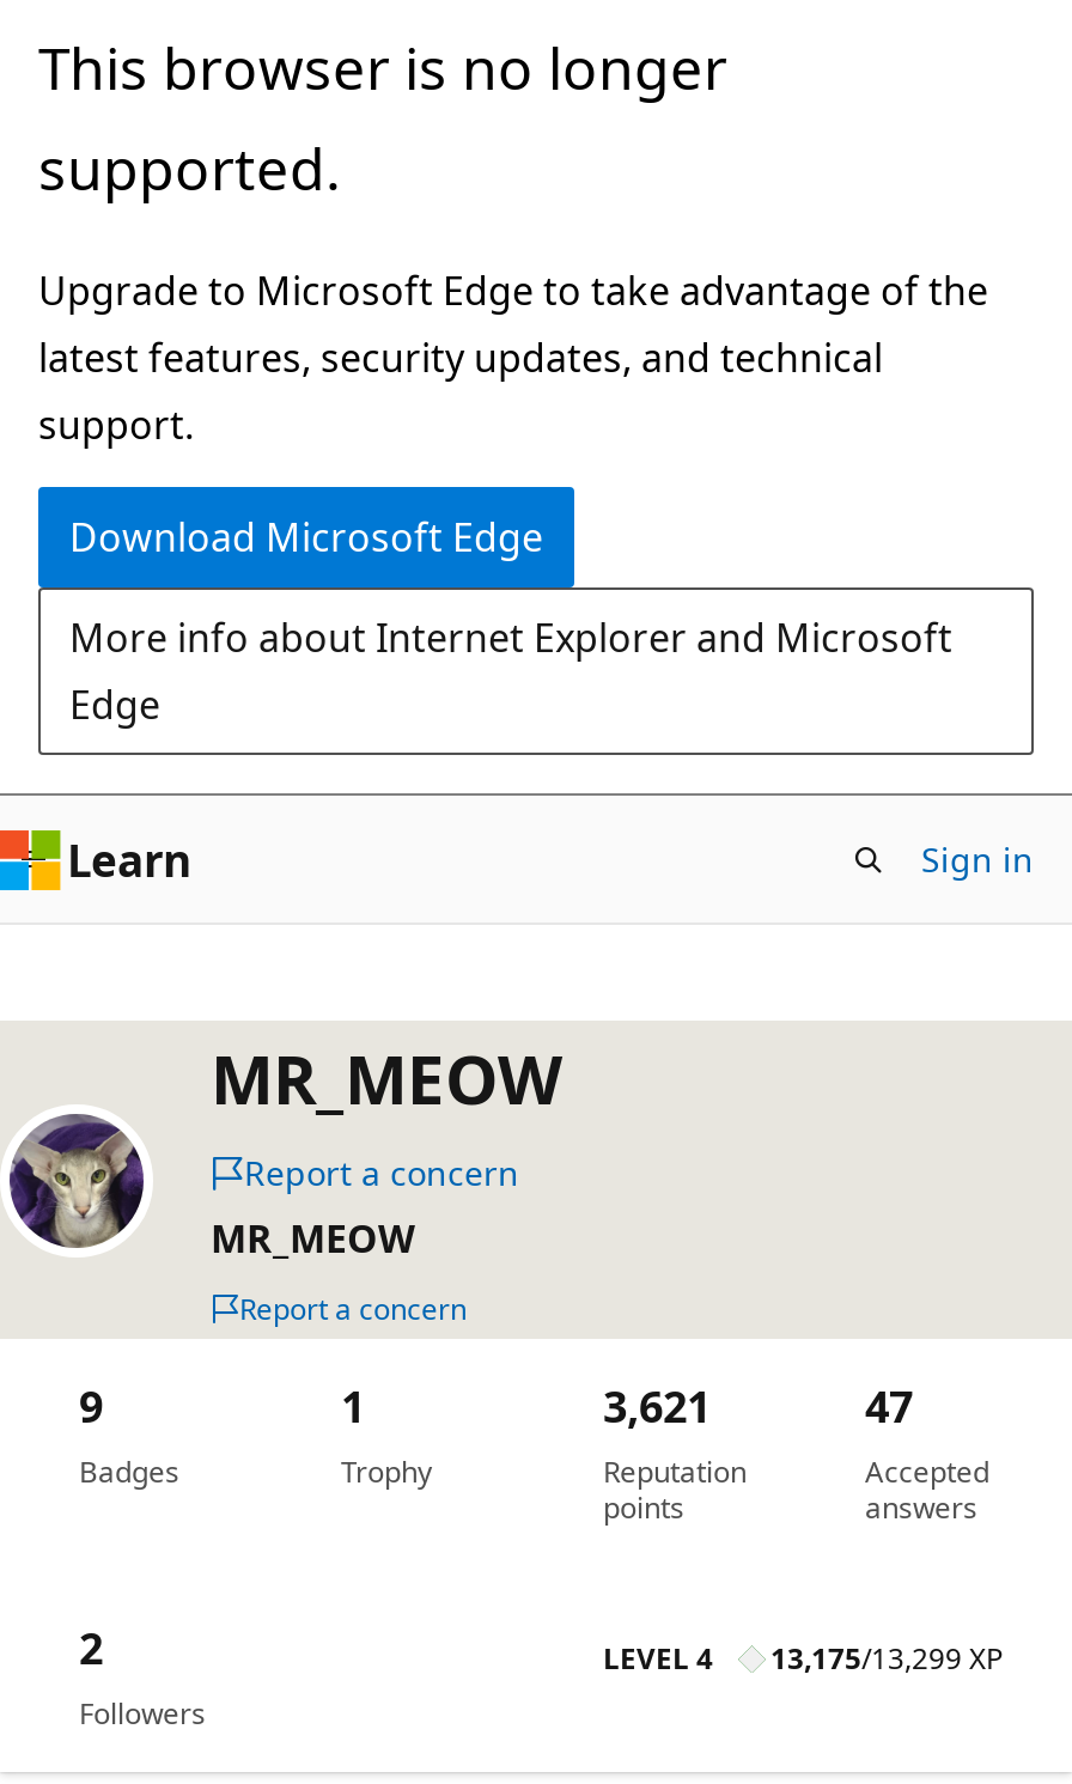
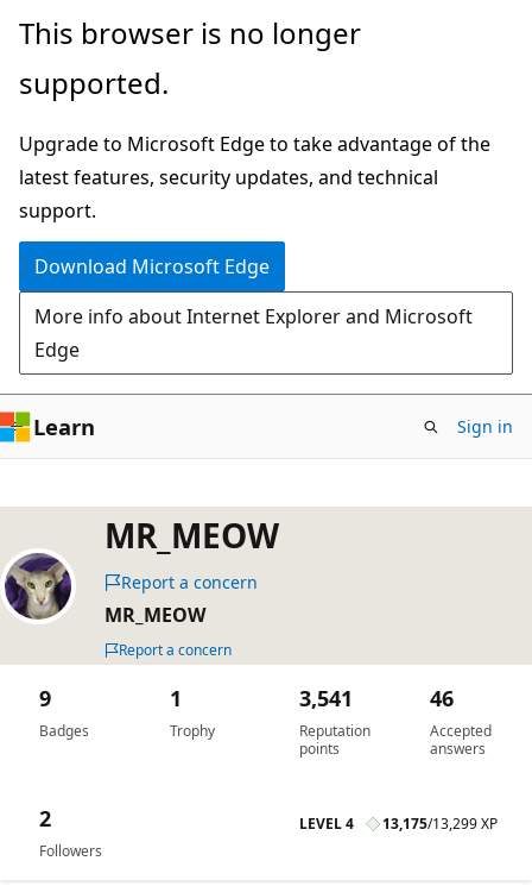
[603,1377,711,1435] 3,621 -> [299,684,353,712] 3,541
[865,1377,913,1435] 47 -> [429,684,453,712] 46

